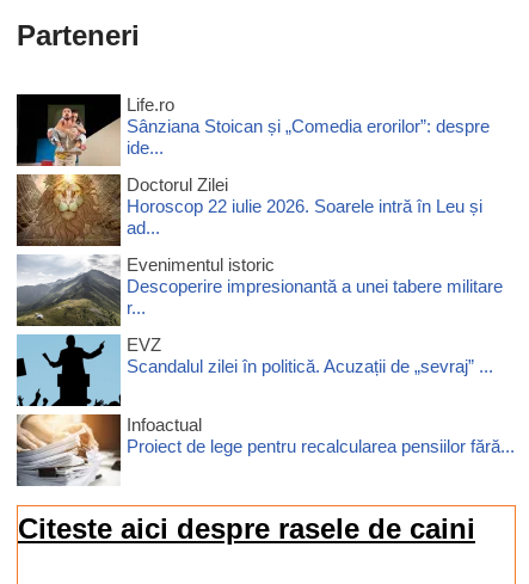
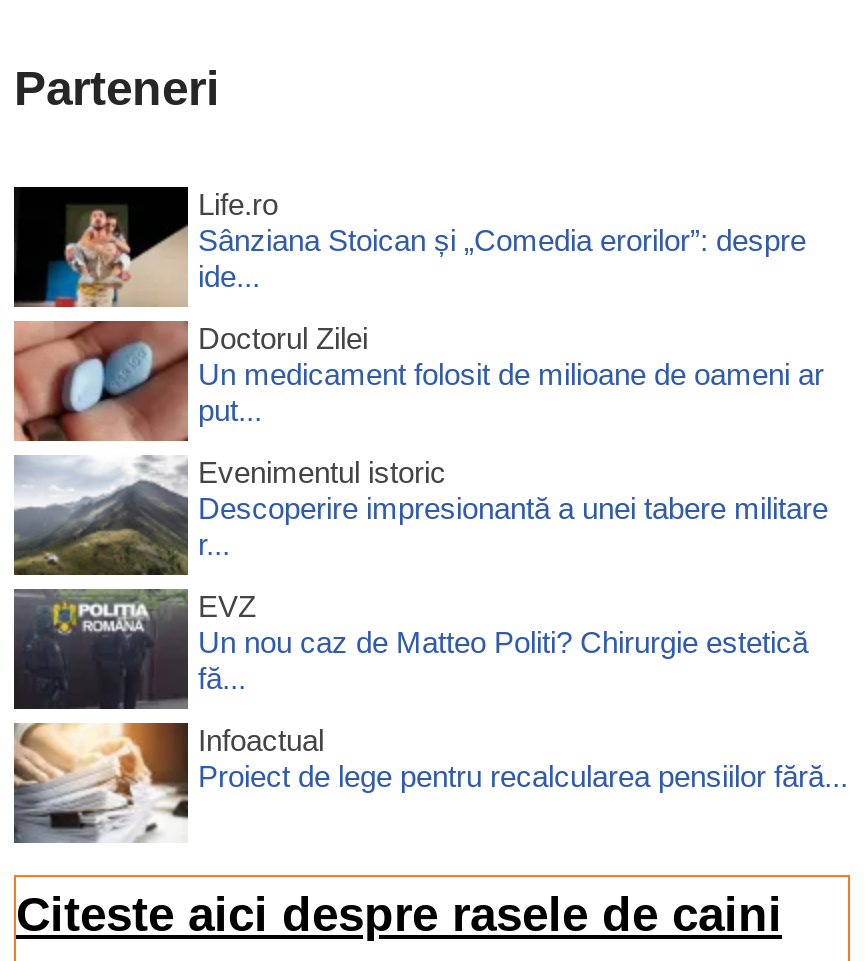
[16,173,482,247] [image] | Horoscop 22 iulie 2026. Soarele intră în Leu și | ad... -> [12,319,824,441] [image] | Un medicament folosit de milioane de oameni ar | put...
[17,334,493,407] [image] | Scandalul zilei în politică. Acuzații de „sevraj” ... -> [12,587,808,711] [image] | Un nou caz de Matteo Politi? Chirurgie estetică | fă...

